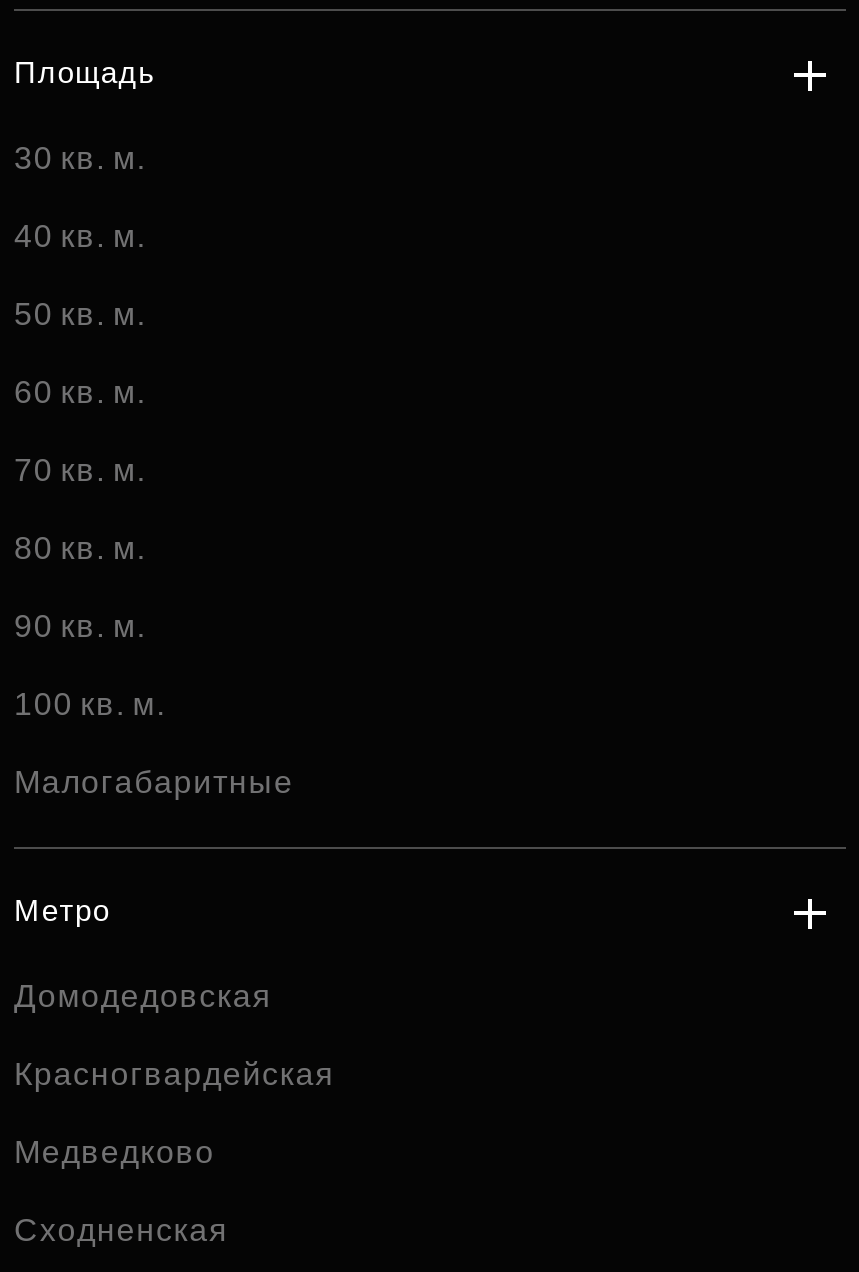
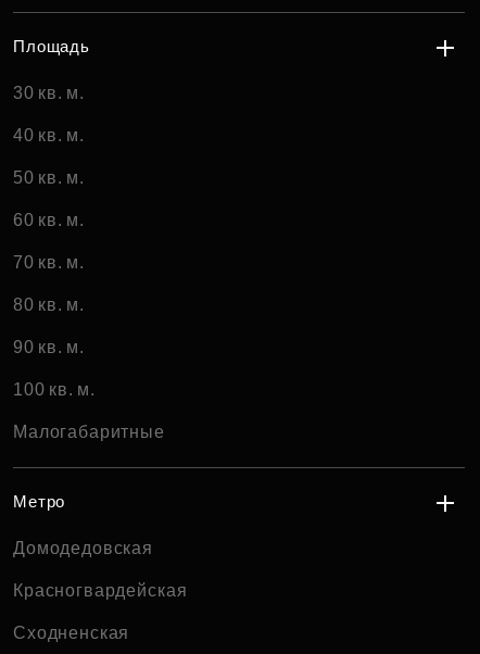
[14,1135,215,1169] Медведково -> none

